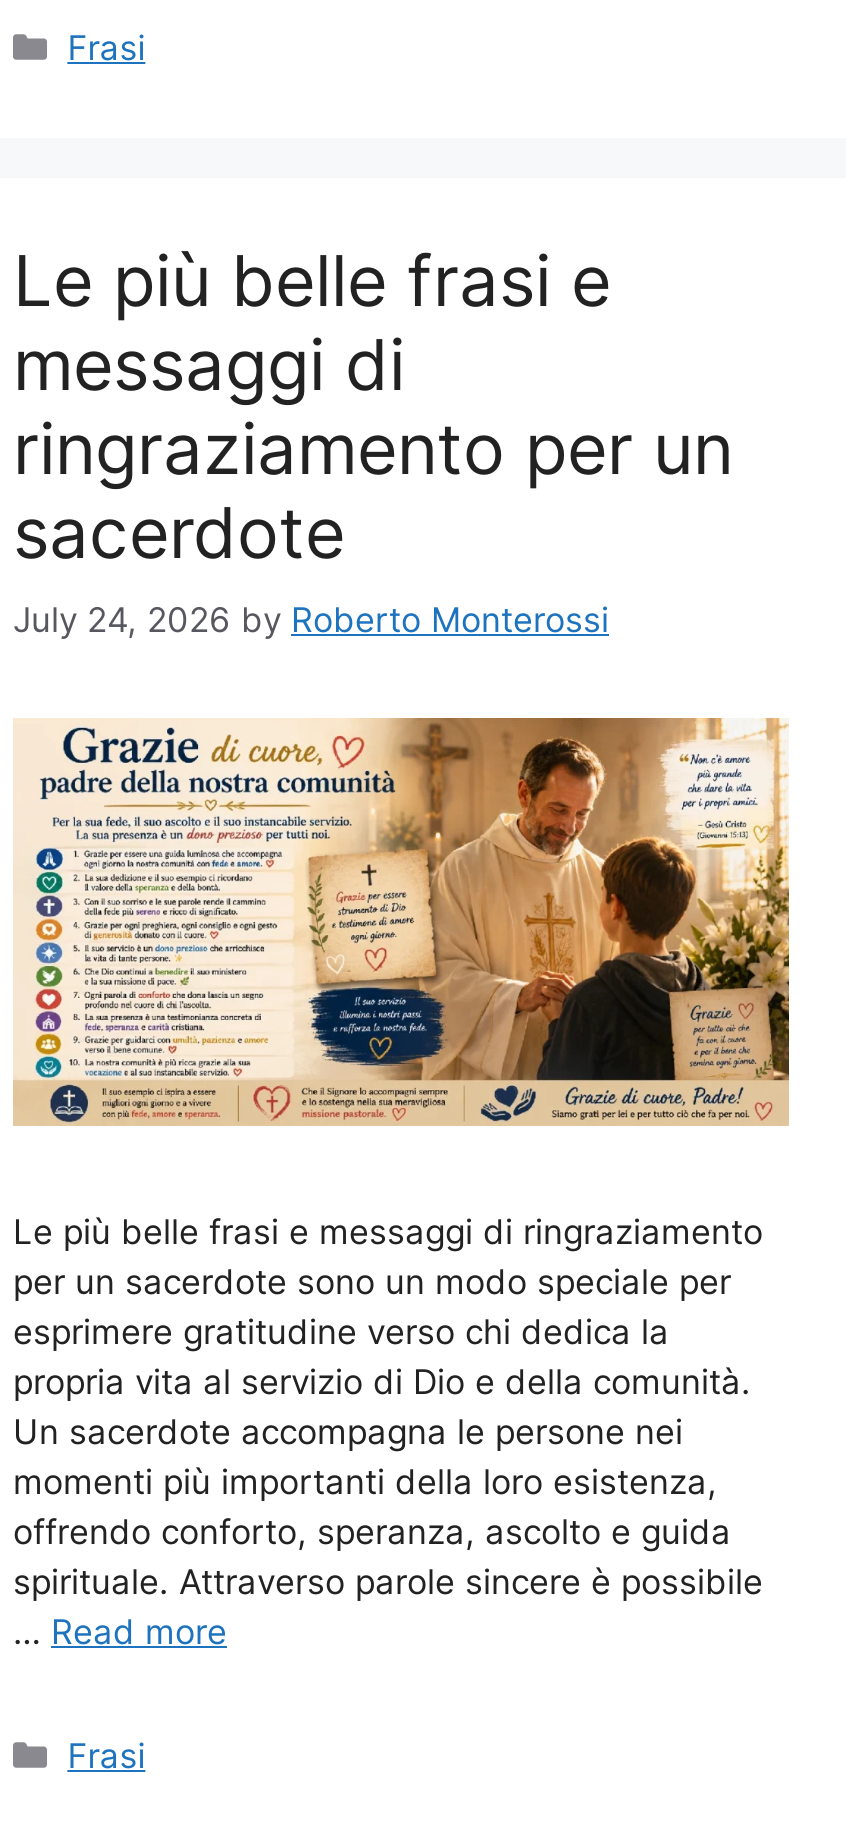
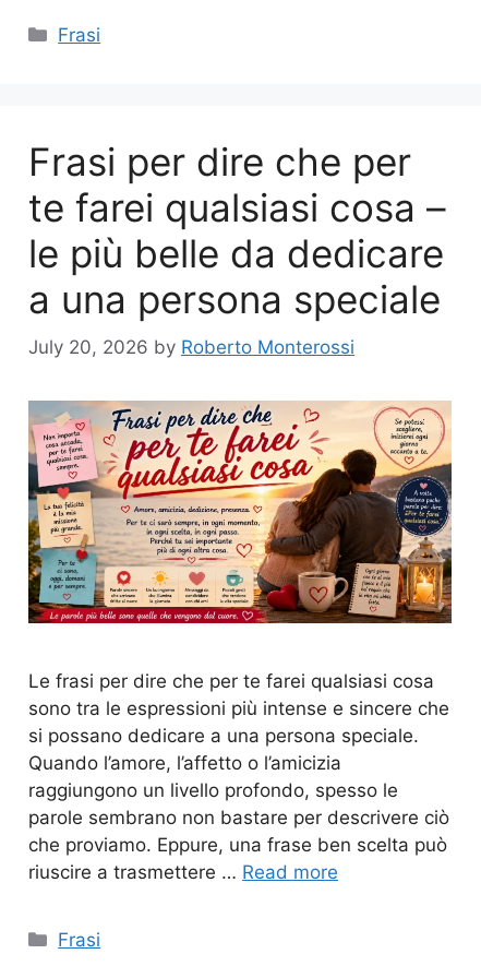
[13,237,733,640] Le più belle frasi e | messaggi di | ringraziamento per un | sacerdote | July 24, 2026 by Roberto Monterossi -> [28,138,446,358] Frasi per dire che per | te farei qualsiasi cosa – | le più belle da dedicare | a una persona speciale | July 20, 2026 by Roberto Monterossi
[13,716,791,1126] [image] -> [27,401,453,624] [image]
[13,1212,763,1652] Le più belle frasi e messaggi di ringraziamento | per un sacerdote sono un modo speciale per | esprimere gratitudine verso chi dedica la | propria vita al servizio di Dio e della comunità. | Un sacerdote accompagna le persone nei | momenti più importanti della loro esistenza, | offrendo conforto, speranza, ascolto e guida | spirituale. Attraverso parole sincere è possibile | … Read more -> [28,670,449,883] Le frasi per dire che per te farei qualsiasi cosa | sono tra le espressioni più intense e sincere che | si possano dedicare a una persona speciale. | Quando l’amore, l’affetto o l’amicizia | raggiungono un livello profondo, spesso le | parole sembrano non bastare per descrivere ciò | che proviamo. Eppure, una frase ben scelta può | riuscire a trasmettere … Read more

